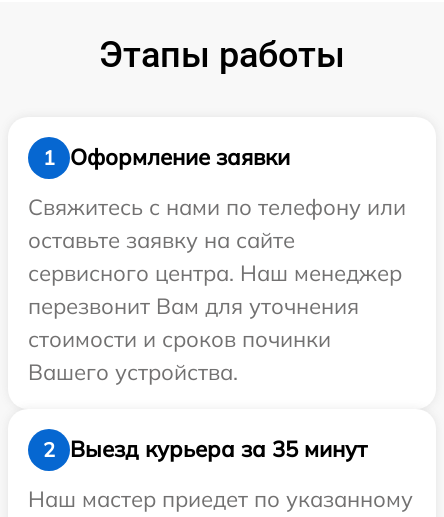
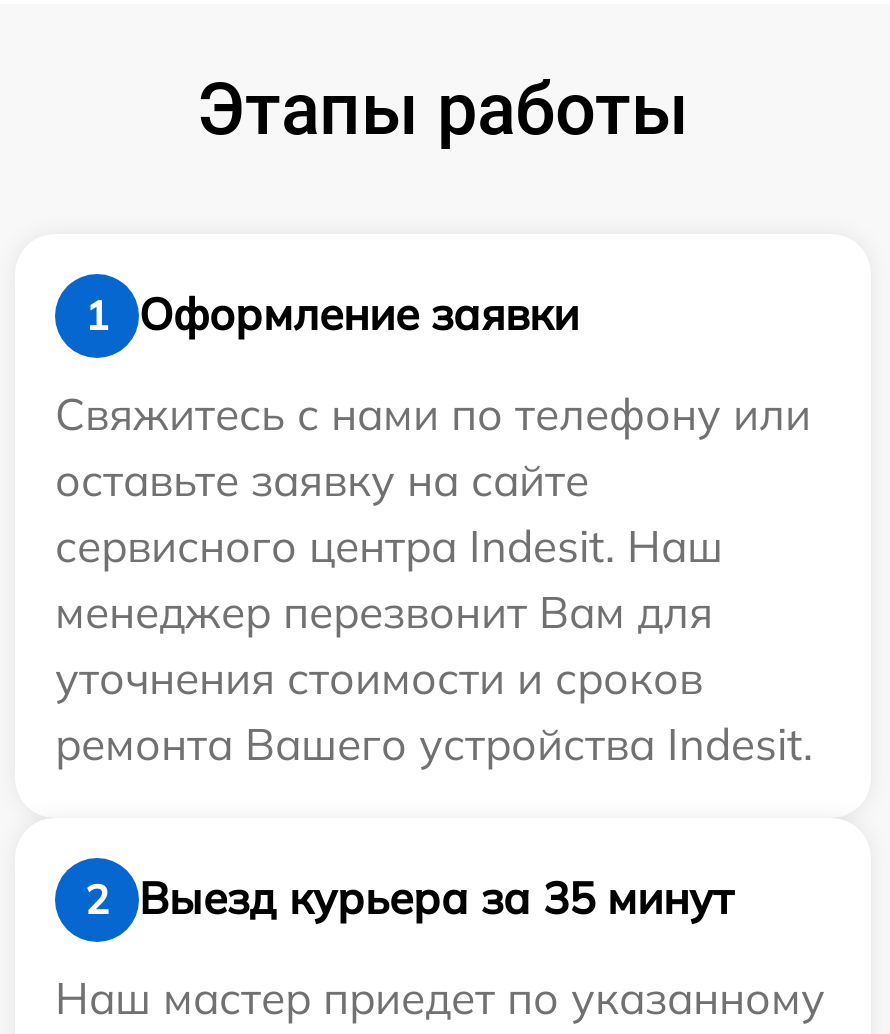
[28,259,402,386] сервисного центра. Наш менеджер | перезвонит Вам для уточнения | стоимости и сроков починки | Вашего устройства. -> [55,518,813,772] сервисного центра Indesit. Наш | менеджер перезвонит Вам для | уточнения стоимости и сроков | ремонта Вашего устройства Indesit.

